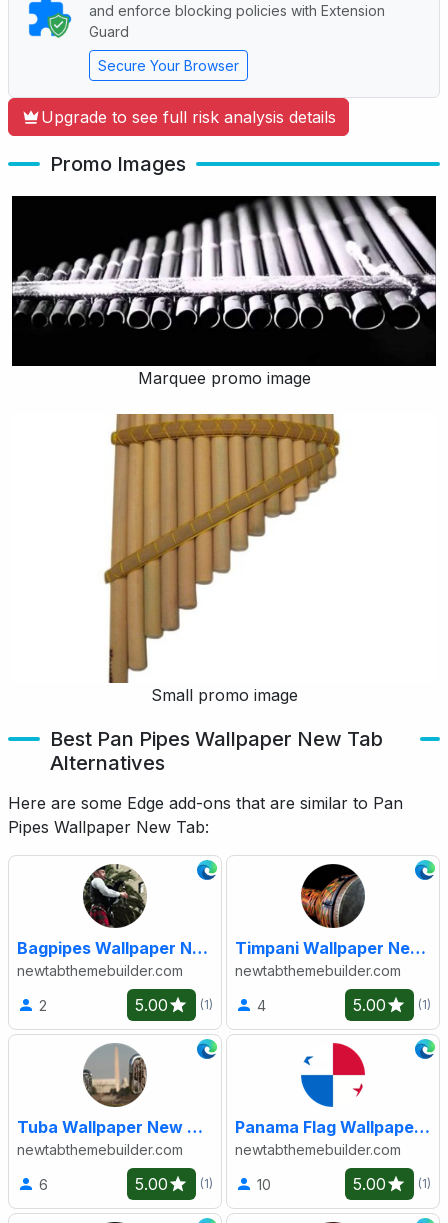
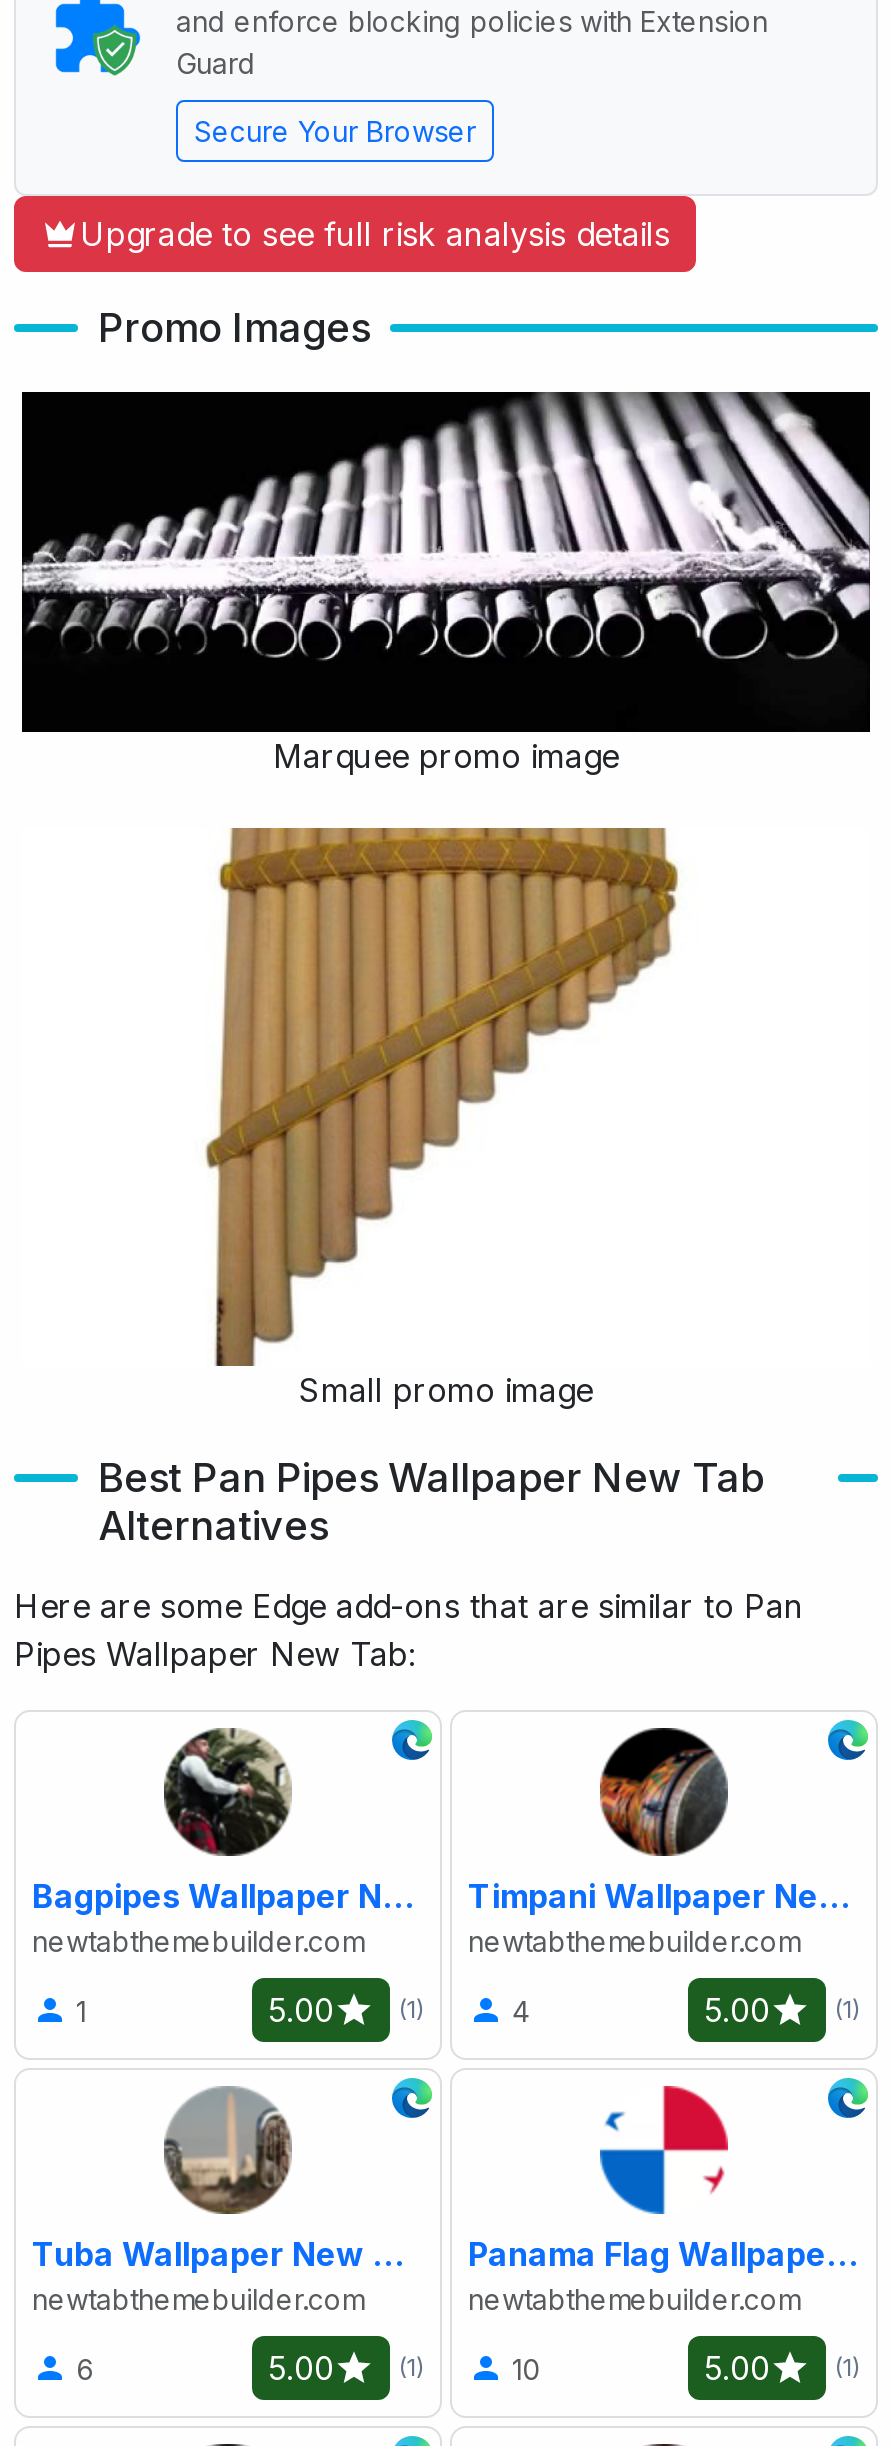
[39,997,47,1014] 2 -> [76,1994,86,2028] 1

